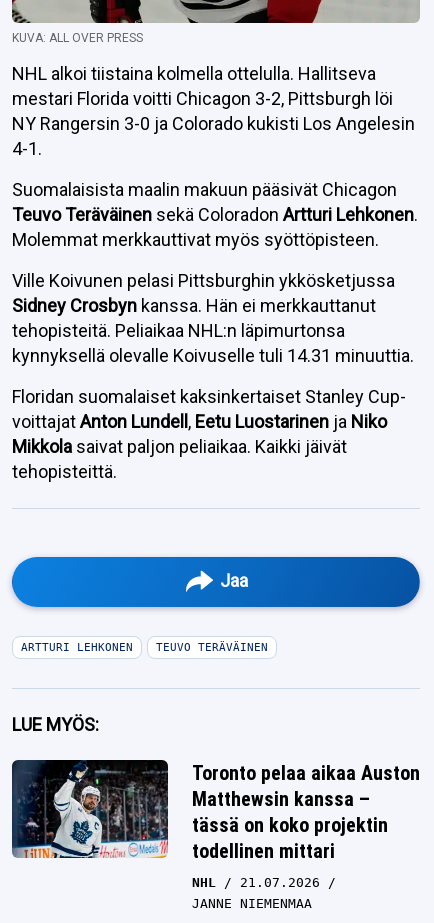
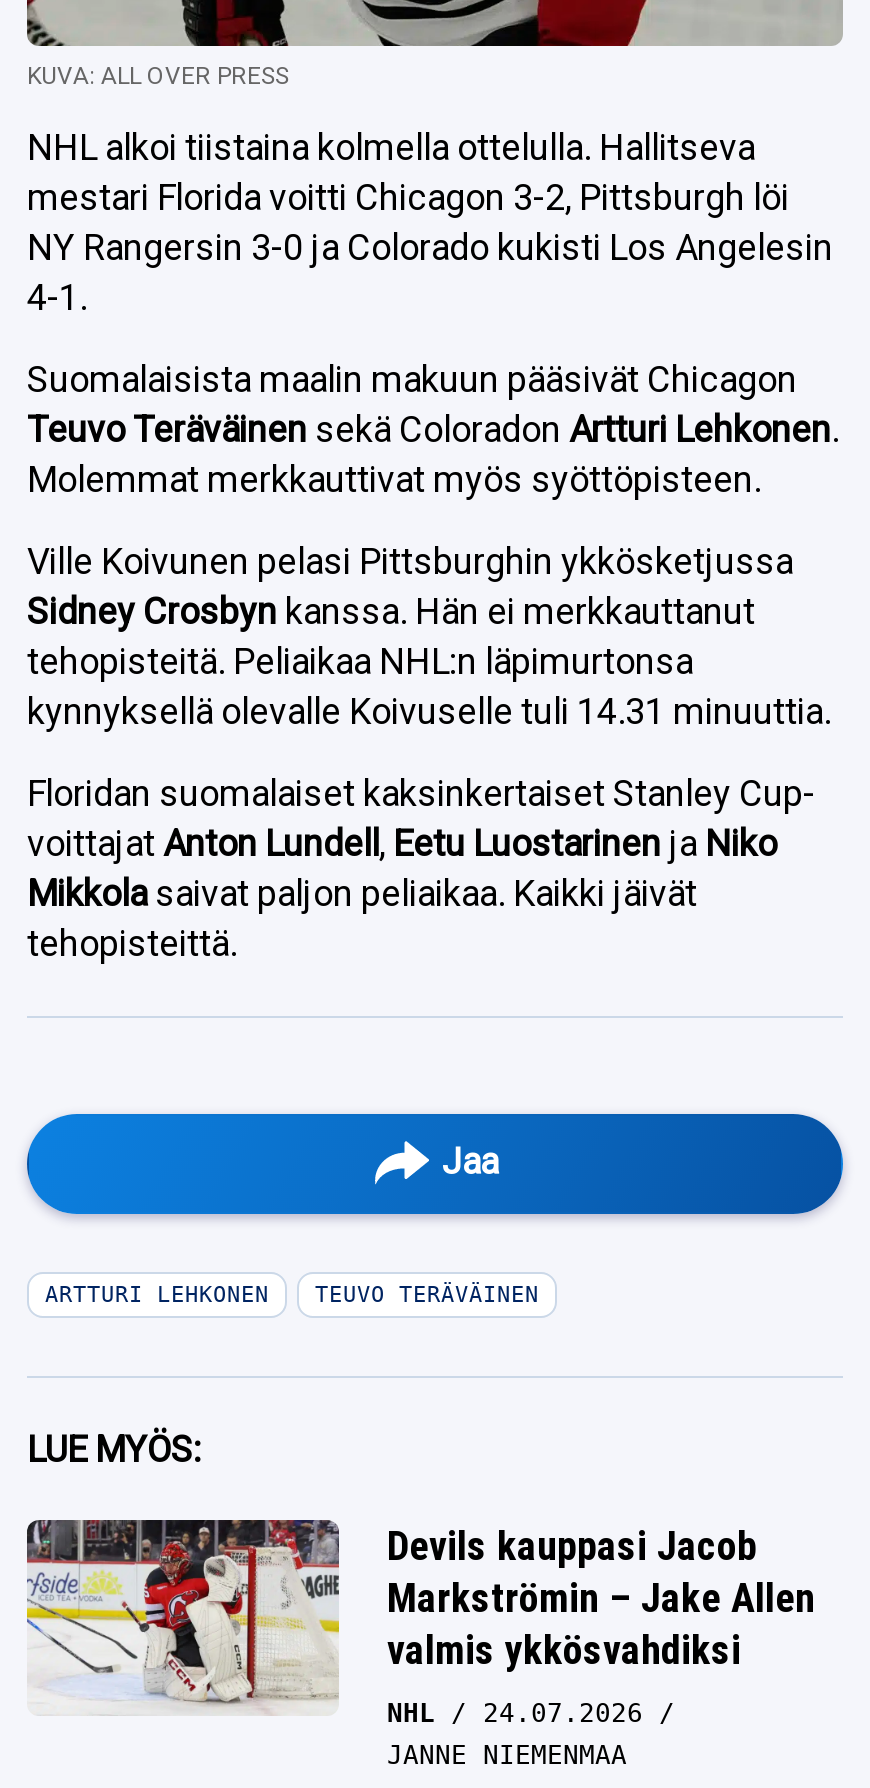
[11,759,420,863] [image] | Toronto pelaa aikaa Auston | Matthewsin kanssa – | tässä on koko projektin | todellinen mittari -> [25,1518,815,1712] [image] | Devils kauppasi Jacob | Markströmin – Jake Allen | valmis ykkösvahdiksi
[192,875,320,890] NHL 21.07.2026 -> [387,1698,643,1728] NHL 24.07.2026

